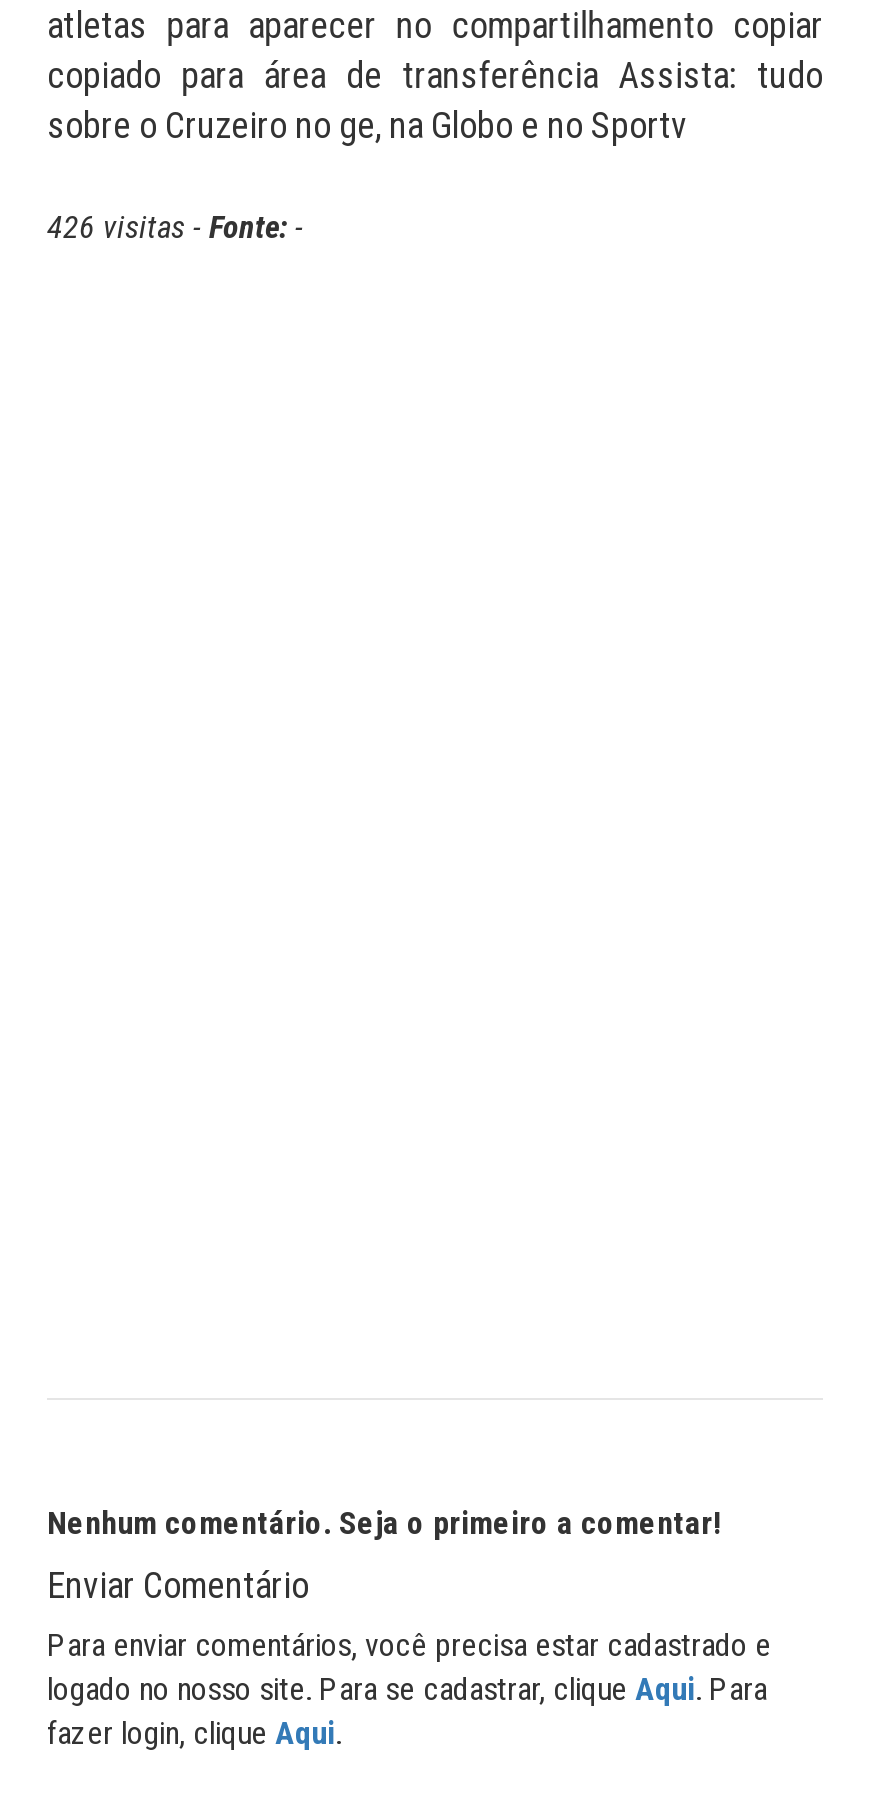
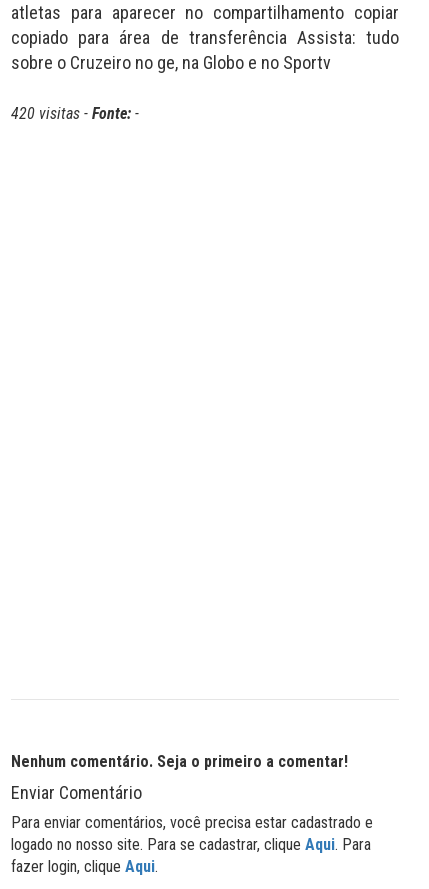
[47,208,303,246] 426 visitas - Fonte: - -> [11,104,139,123] 420 visitas - Fonte: -

